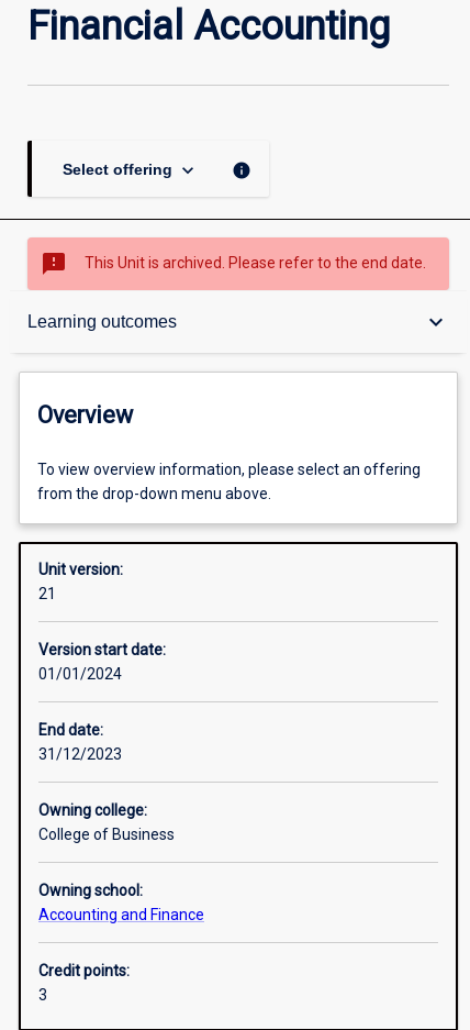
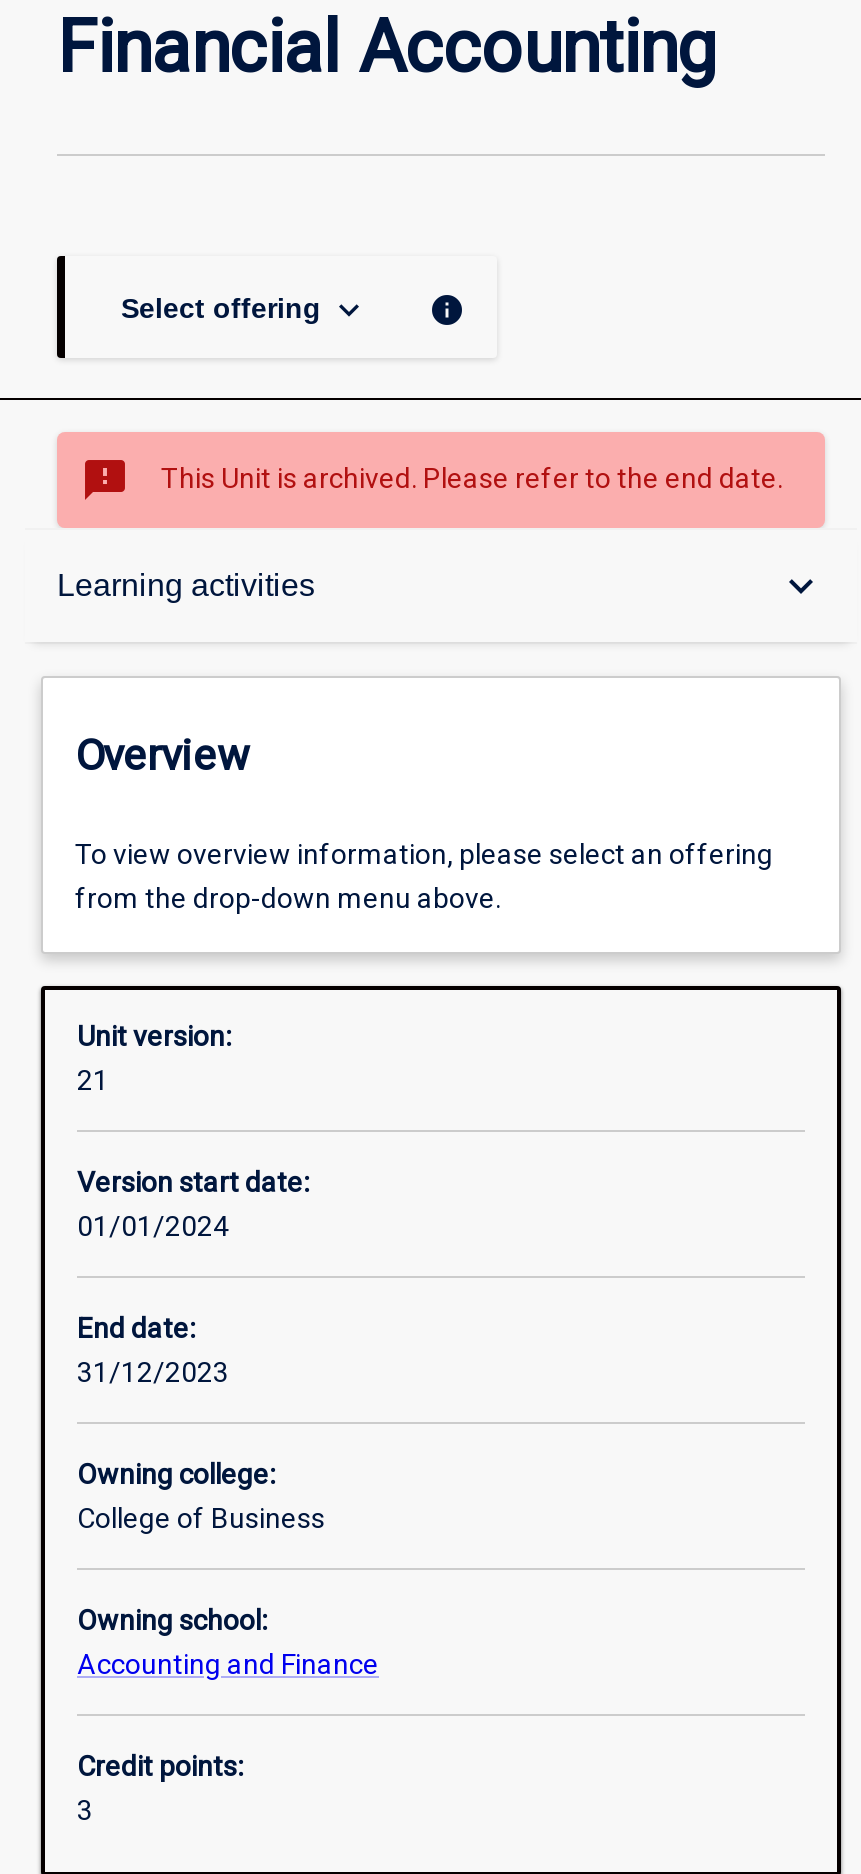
[27,312,177,331] Learning outcomes -> [57,568,315,602] Learning activities

